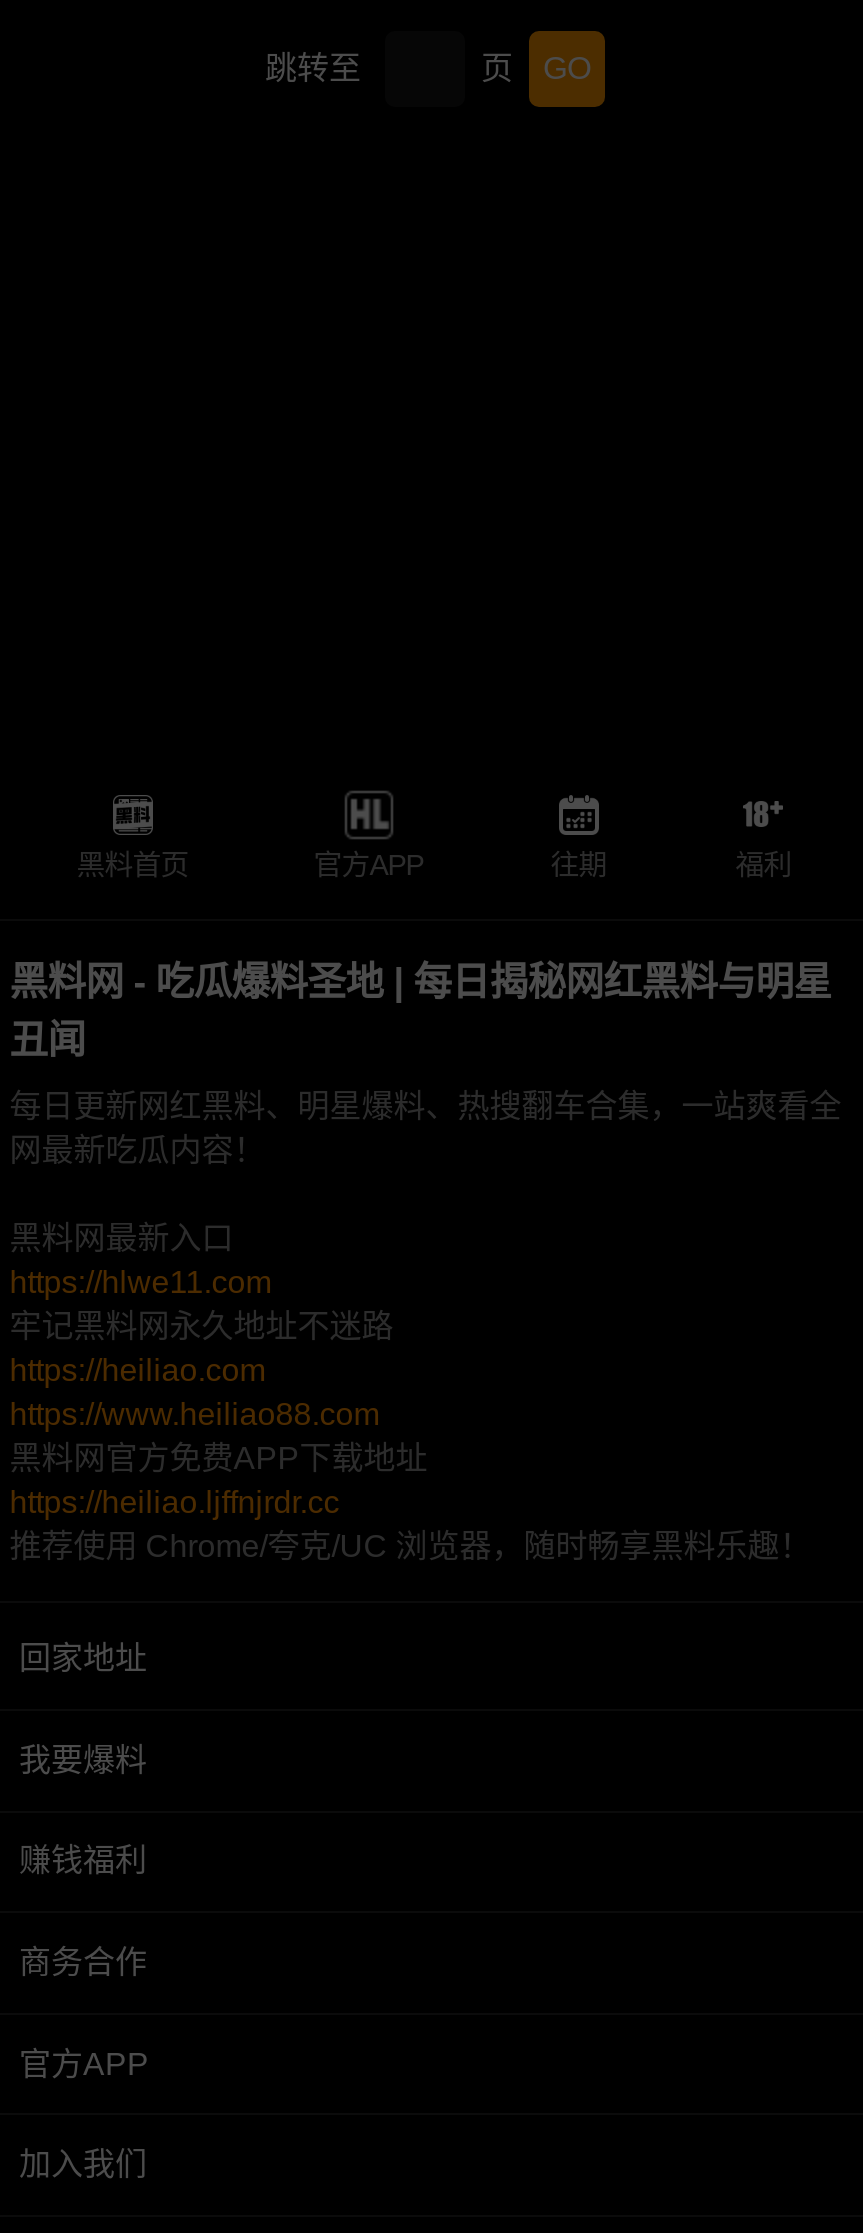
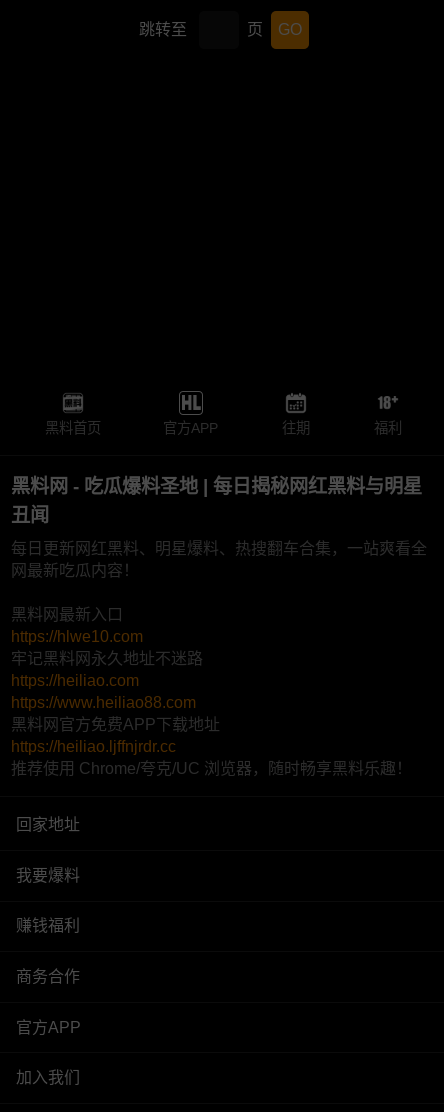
[9,1266,271,1300] https://hlwe11.com -> [11,628,143,645] https://hlwe10.com

